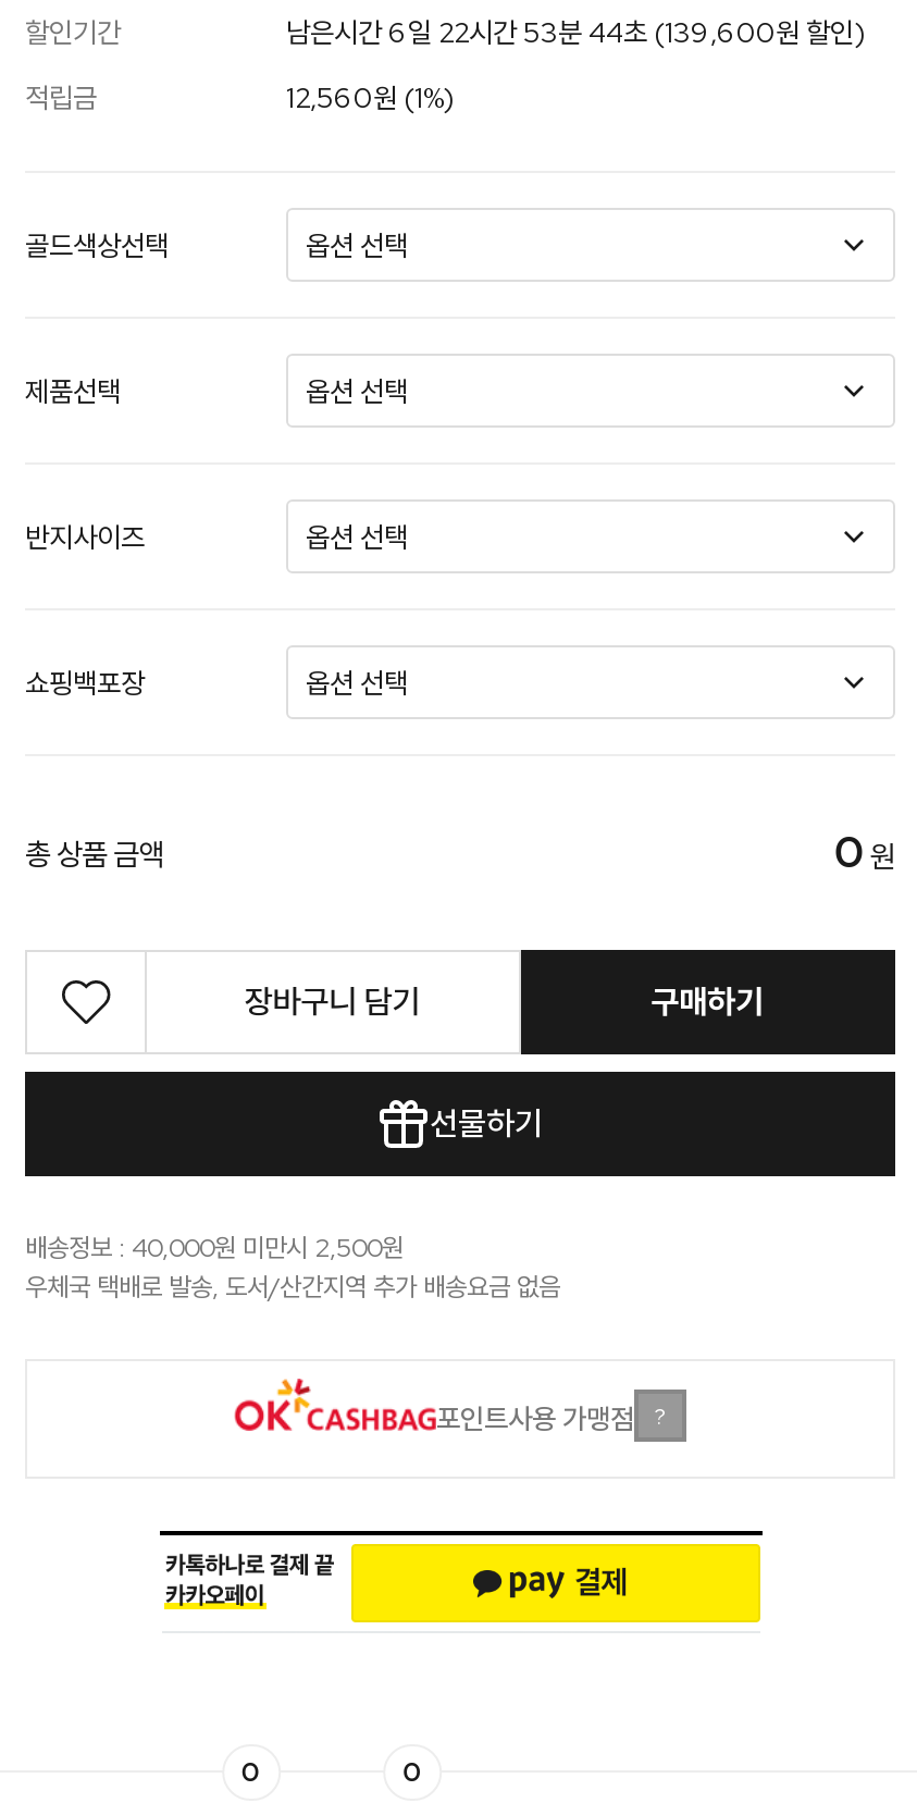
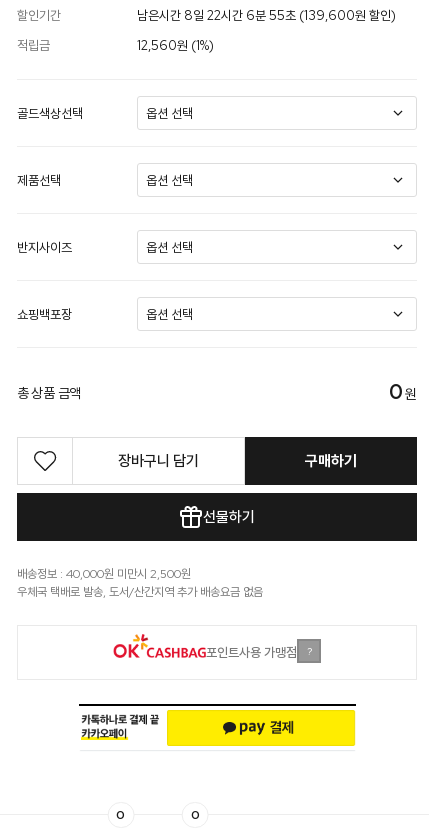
[286,14,865,51] 남은시간 6일 22시간 53분 44초 (139,600원 할인) -> [137,7,396,24] 남은시간 8일 22시간 6분 55초 (139,600원 할인)

